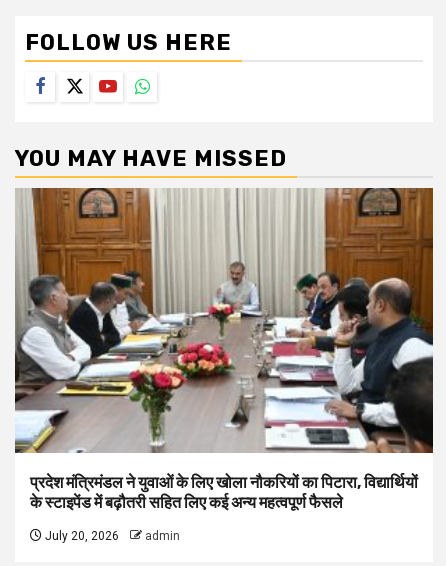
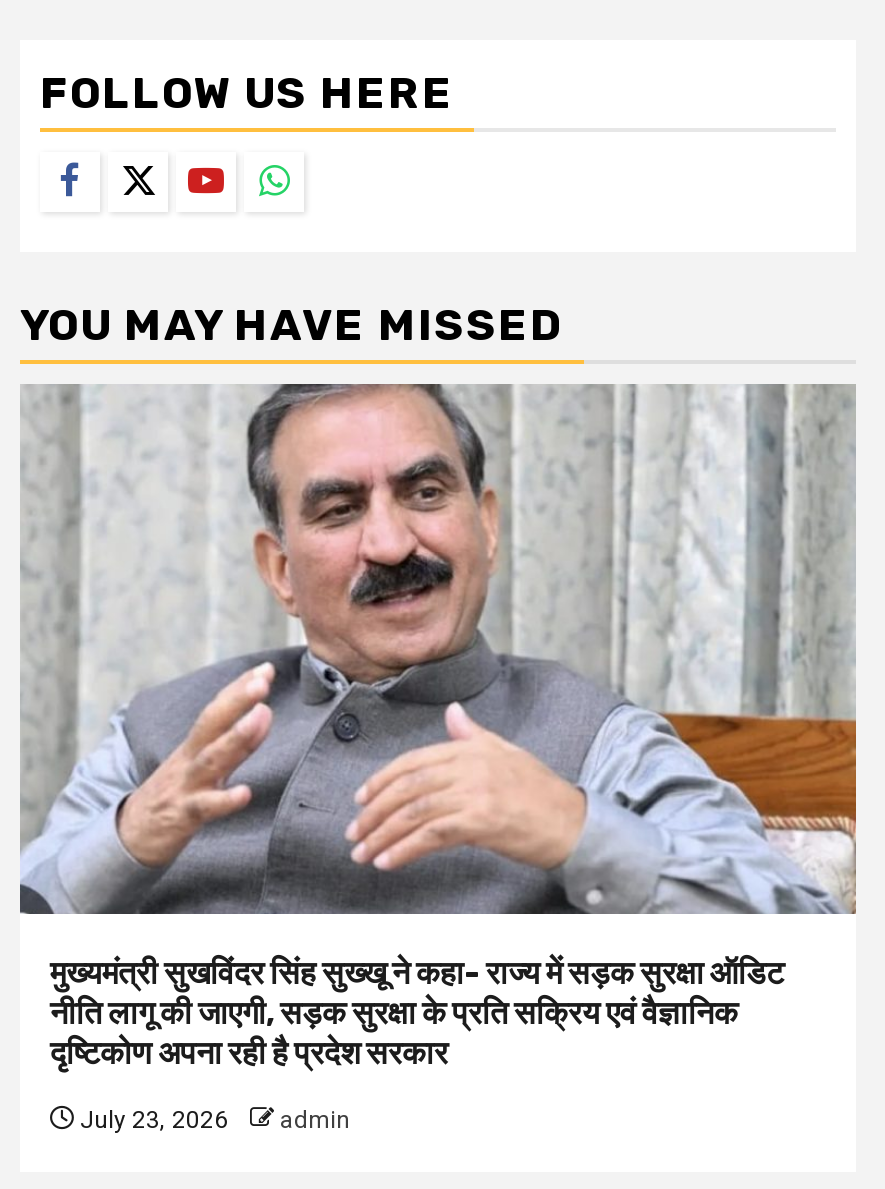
[15,187,434,512] [image] | प्रदेश मंत्रिमंडल ने युवाओं के लिए खोला नौकरियों का पिटारा, विद्यार्थियों | के स्टाइपेंड में बढ़ौतरी सहित लिए कई अन्य महत्वपूर्ण फैसले -> [20,382,858,1073] [image] | मुख्यमंत्री सुखविंदर सिंह सुख्खू ने कहा- राज्य में सड़क सुरक्षा ऑडिट | नीति लागू की जाएगी, सड़क सुरक्षा के प्रति सक्रिय एवं वैज्ञानिक | दृष्टिकोण अपना रही है प्रदेश सरकार
[42,529,180,543] July 20, 2026 admin -> [74,1107,350,1135] July 23, 2026 admin

